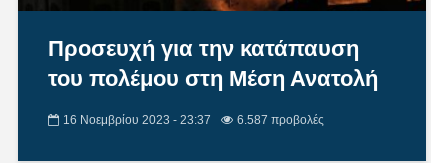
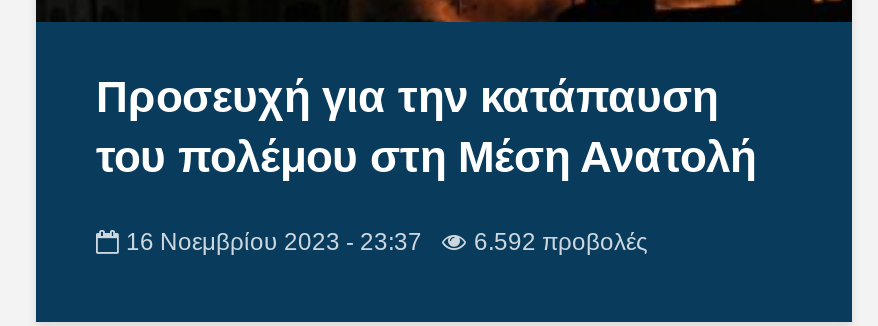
[63,113,324,127] 16 Νοεμβρίου 2023 - 23:37 6.587 προβολές -> [126,227,648,255] 16 Νοεμβρίου 2023 - 23:37 6.592 προβολές

